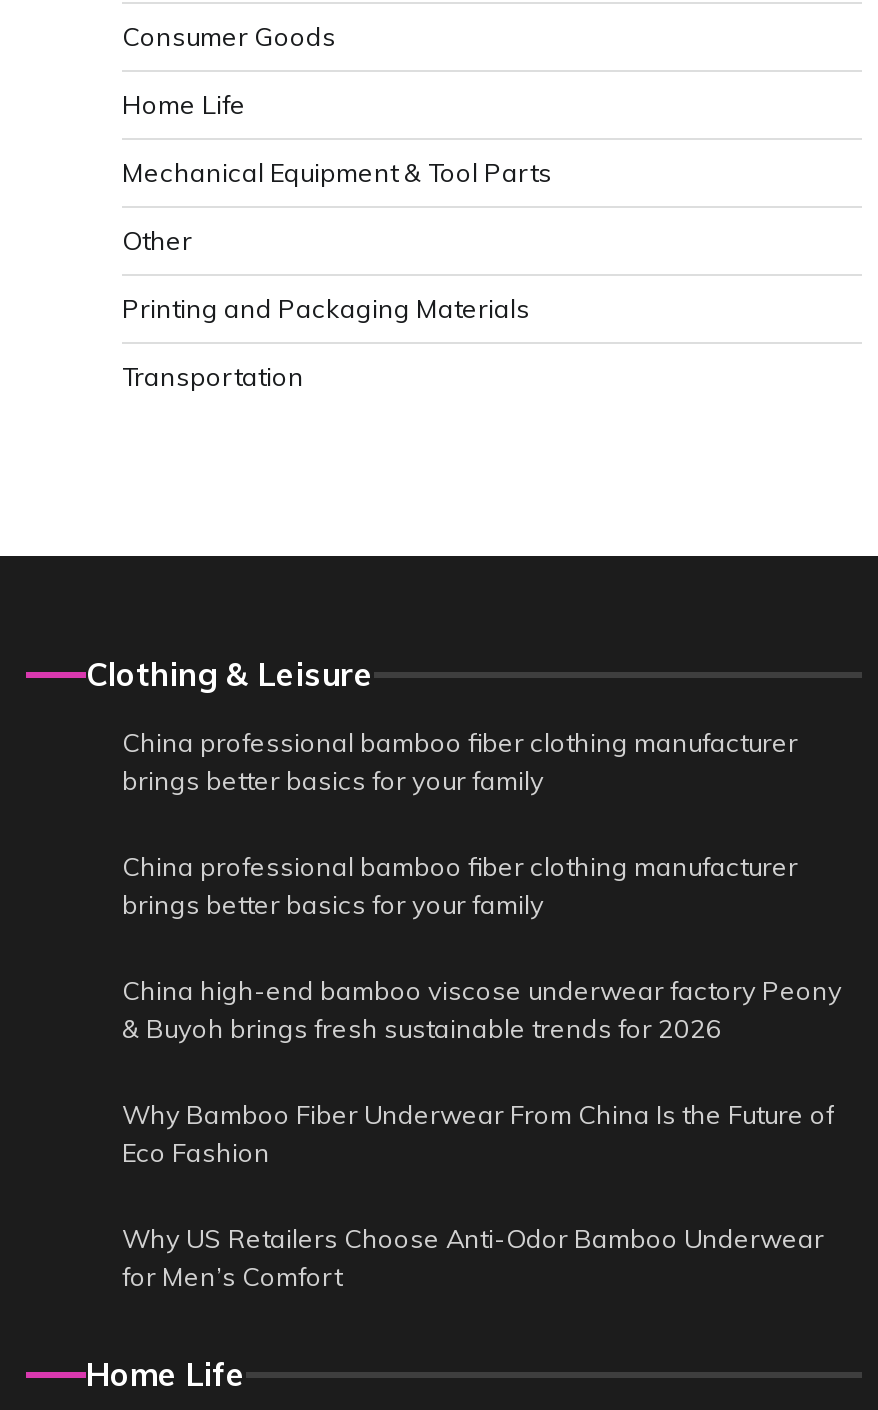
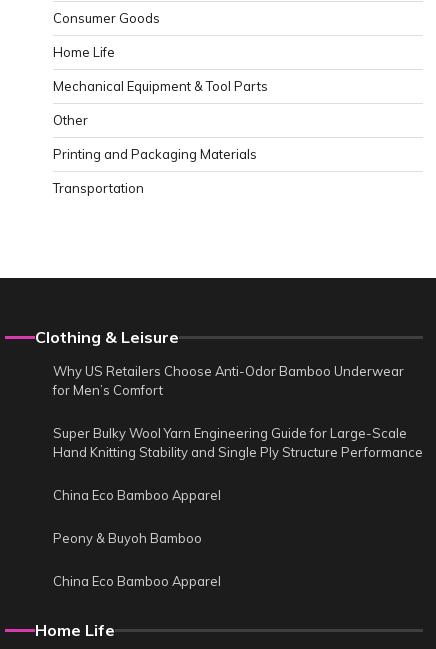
[122,727,842,1169] China professional bamboo fiber clothing manufacturer | brings better basics for your family | China professional bamboo fiber clothing manufacturer | brings better basics for your family | China high-end bamboo viscose underwear factory Peony | & Buyoh brings fresh sustainable trends for 2026 | Why Bamboo Fiber Underwear From China Is the Future of | Eco Fashion -> none
moved [122,1223,824,1293] -> [53,363,404,398]: Why US Retailers Choose Anti-Odor Bamboo Underwear | for Men’s Comfort
none -> [53,425,423,589] Super Bulky Wool Yarn Engineering Guide for Large-Scale | Hand Knitting Stability and Single Ply Structure Performance | China Eco Bamboo Apparel | Peony & Buyoh Bamboo | China Eco Bamboo Apparel

